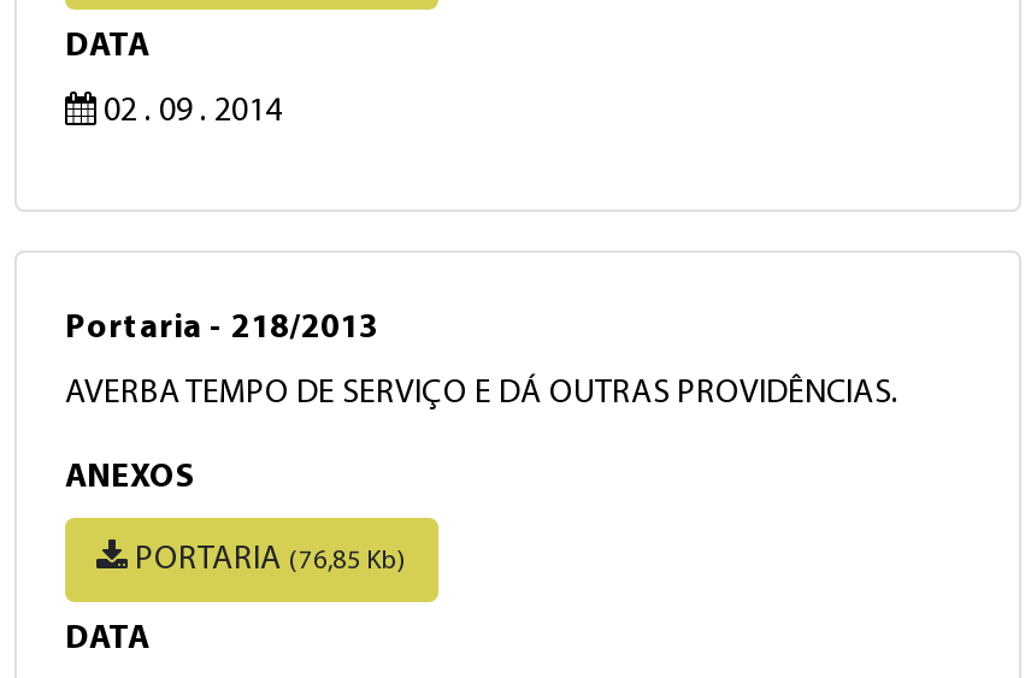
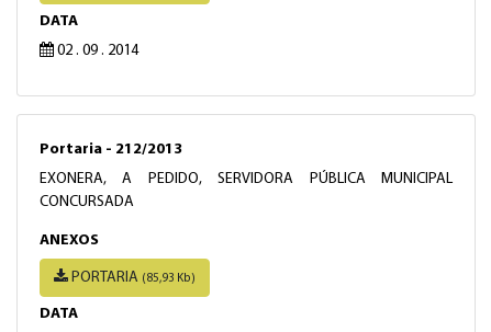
[65,310,378,346] Portaria - 218/2013 -> [40,141,182,158] Portaria - 212/2013
[65,375,899,411] AVERBA TEMPO DE SERVIÇO E DÁ OUTRAS PROVIDÊNCIAS. -> [40,171,453,210] EXONERA, A PEDIDO, SERVIDORA PÚBLICA MUNICIPAL | CONCURSADA
[128,543,407,579] PORTARIA (76,85 Kb) -> [68,270,196,286] PORTARIA (85,93 Kb)

